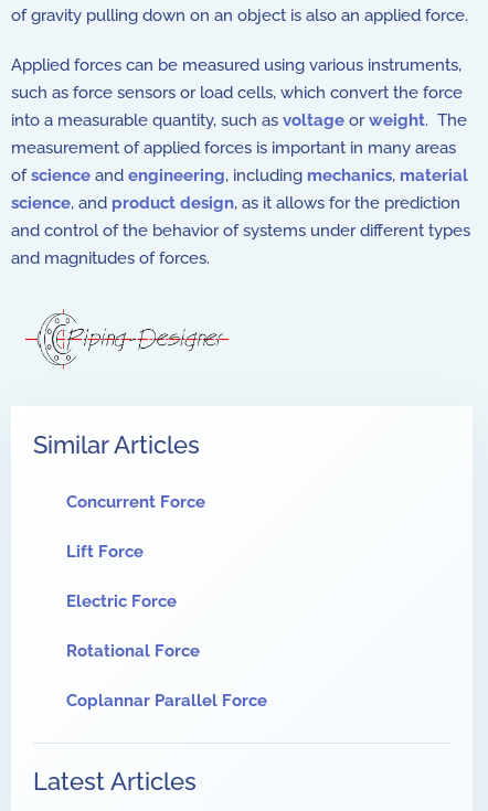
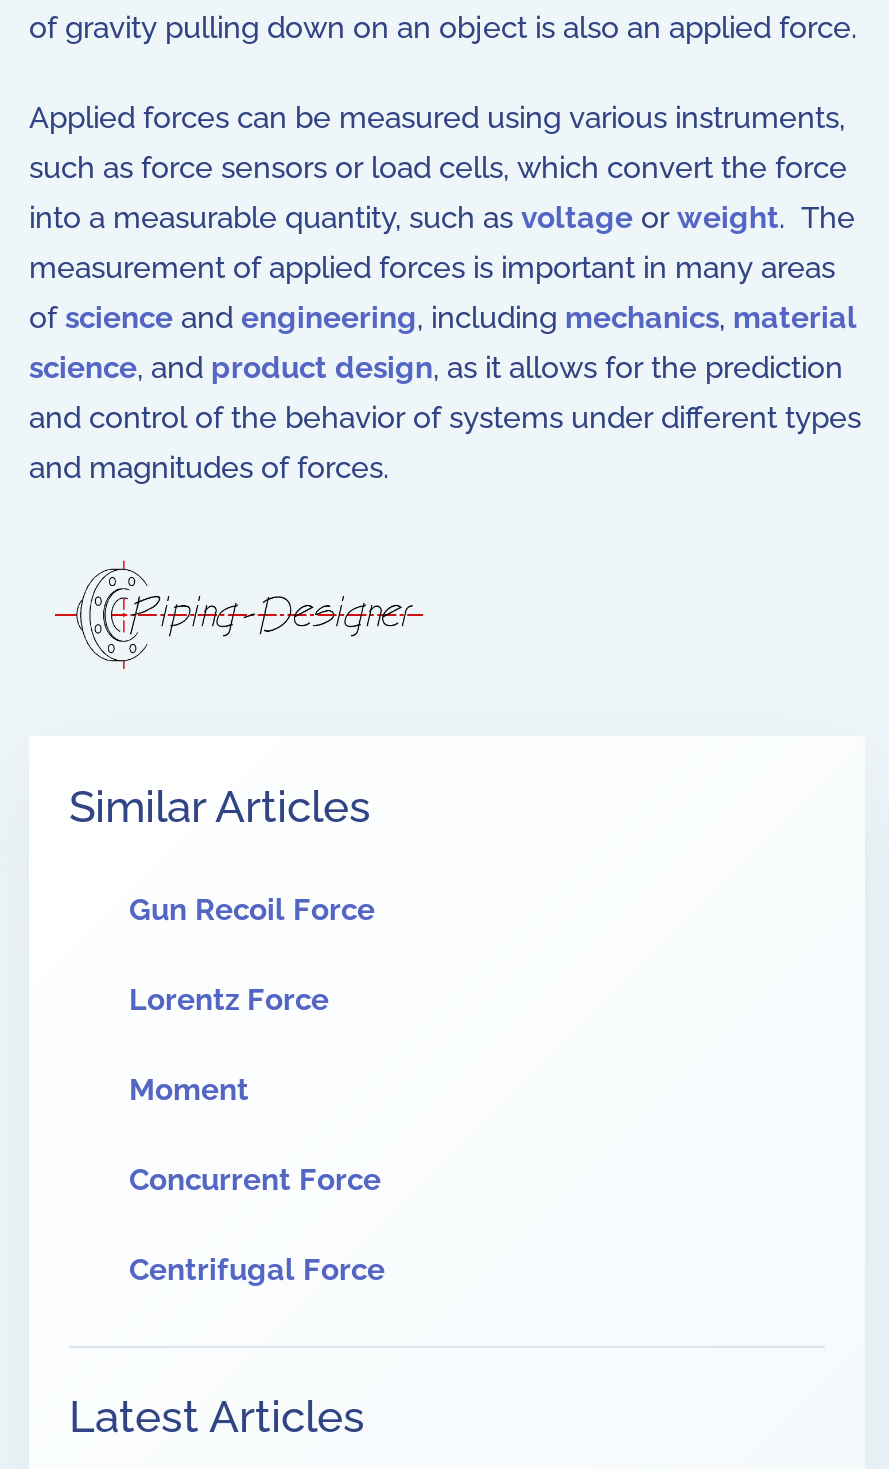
none -> [129,893,375,1109] Gun Recoil Force | Lorentz Force | Moment
moved [66,492,205,512] -> [129,1163,381,1199]: Concurrent Force
[66,542,267,711] Lift Force | Electric Force | Rotational Force | Coplannar Parallel Force -> [129,1253,385,1289] Centrifugal Force

